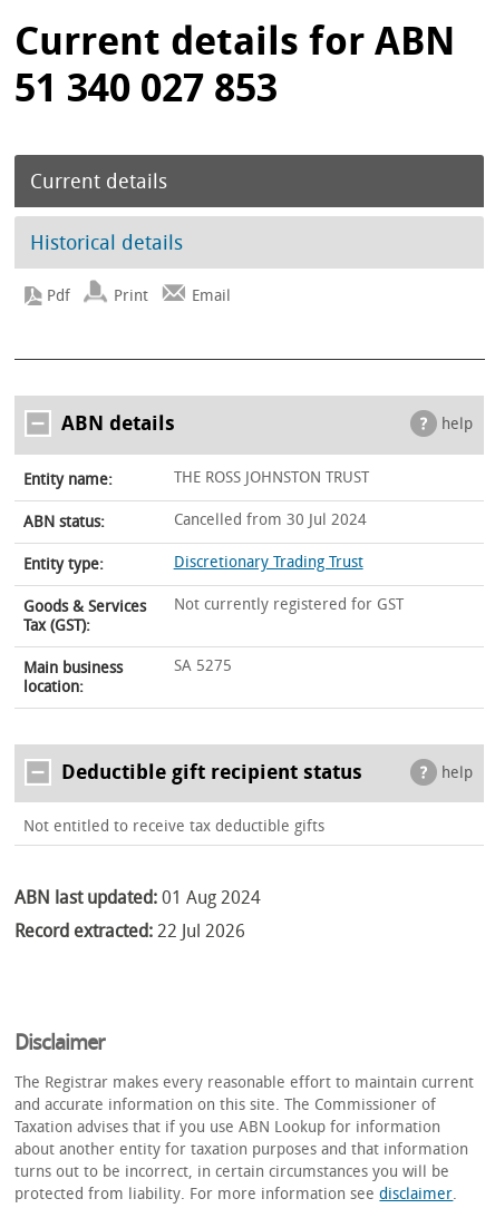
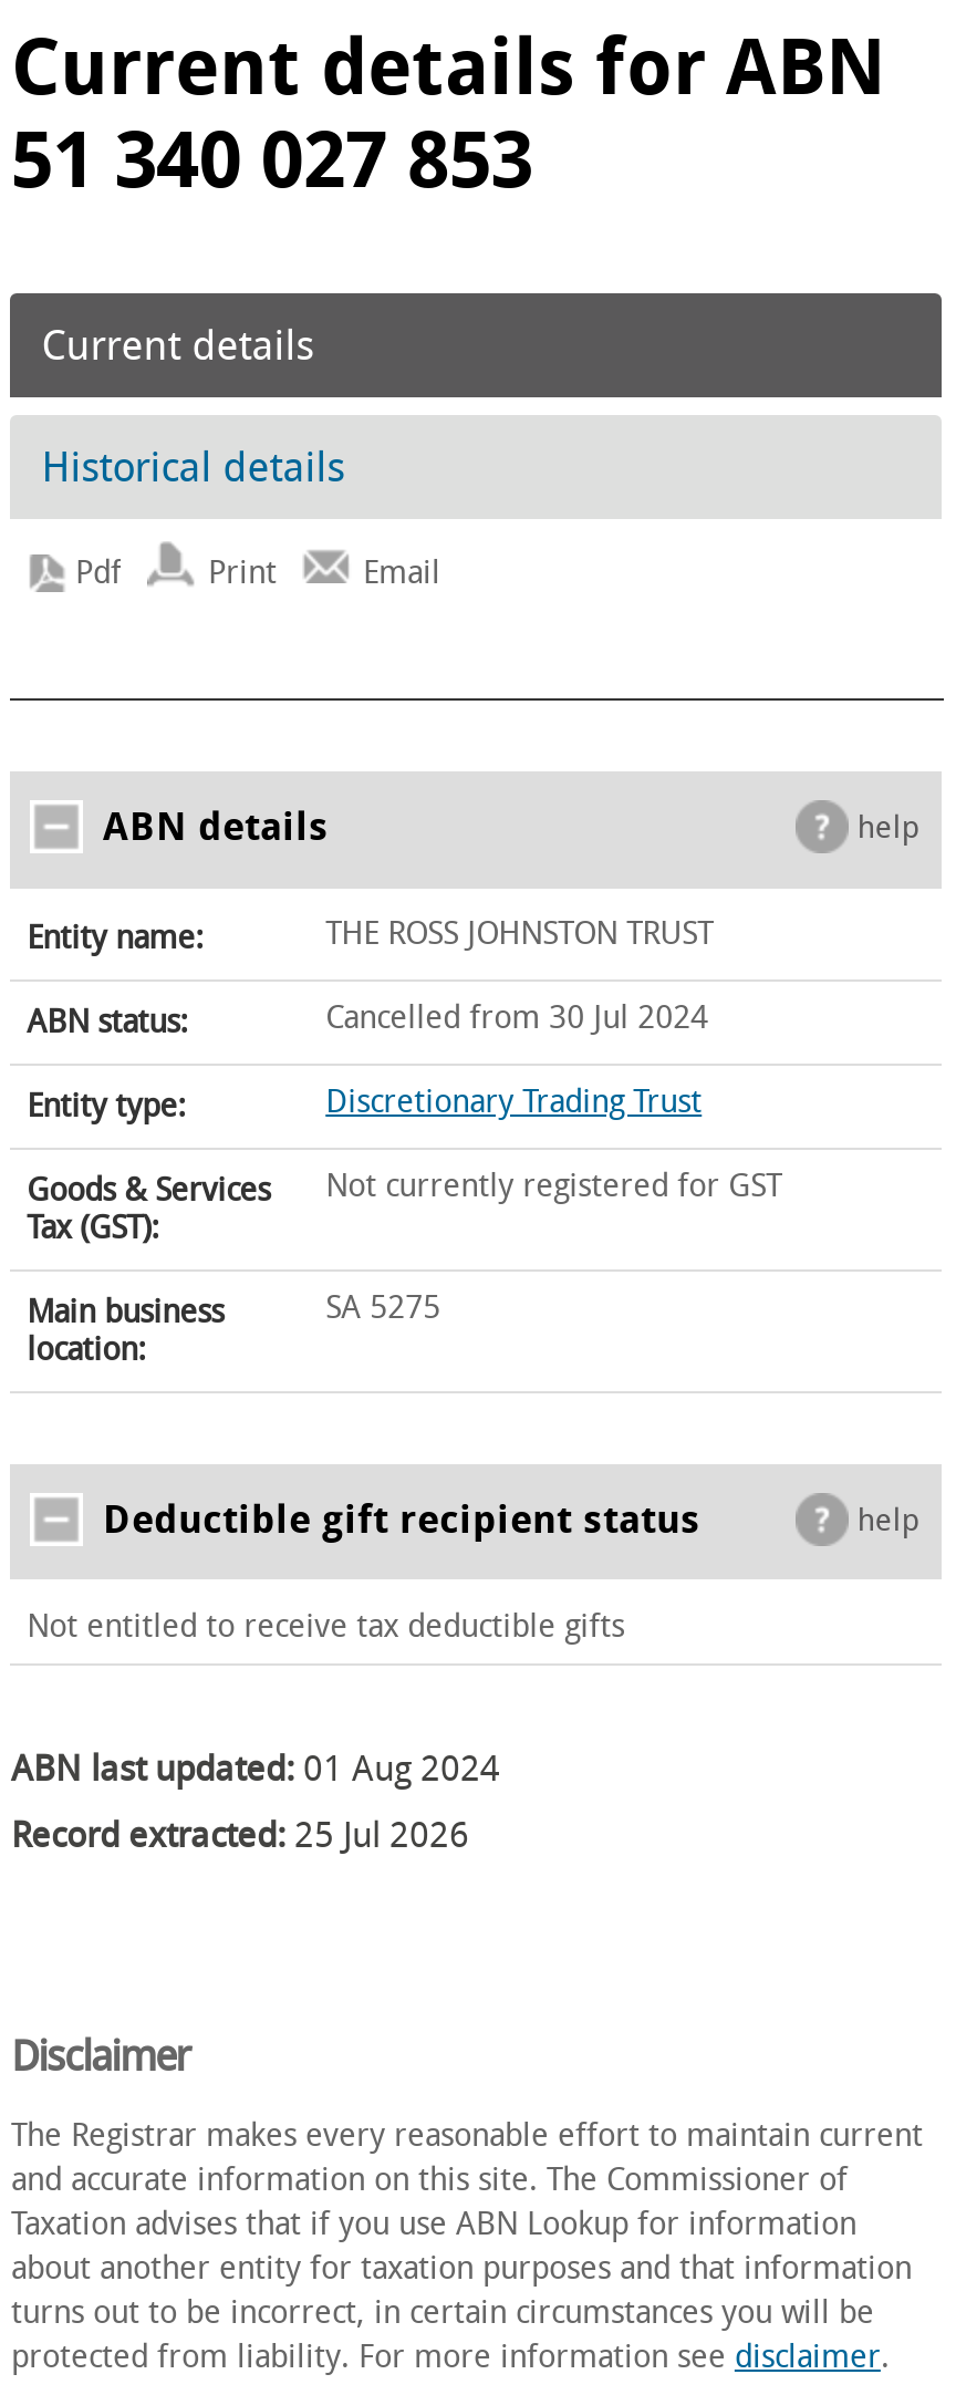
[15,920,246,941] Record extracted: 22 Jul 2026 -> [11,1813,469,1855] Record extracted: 25 Jul 2026

